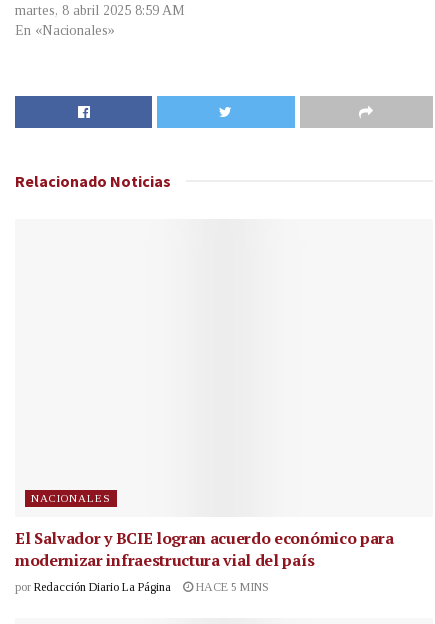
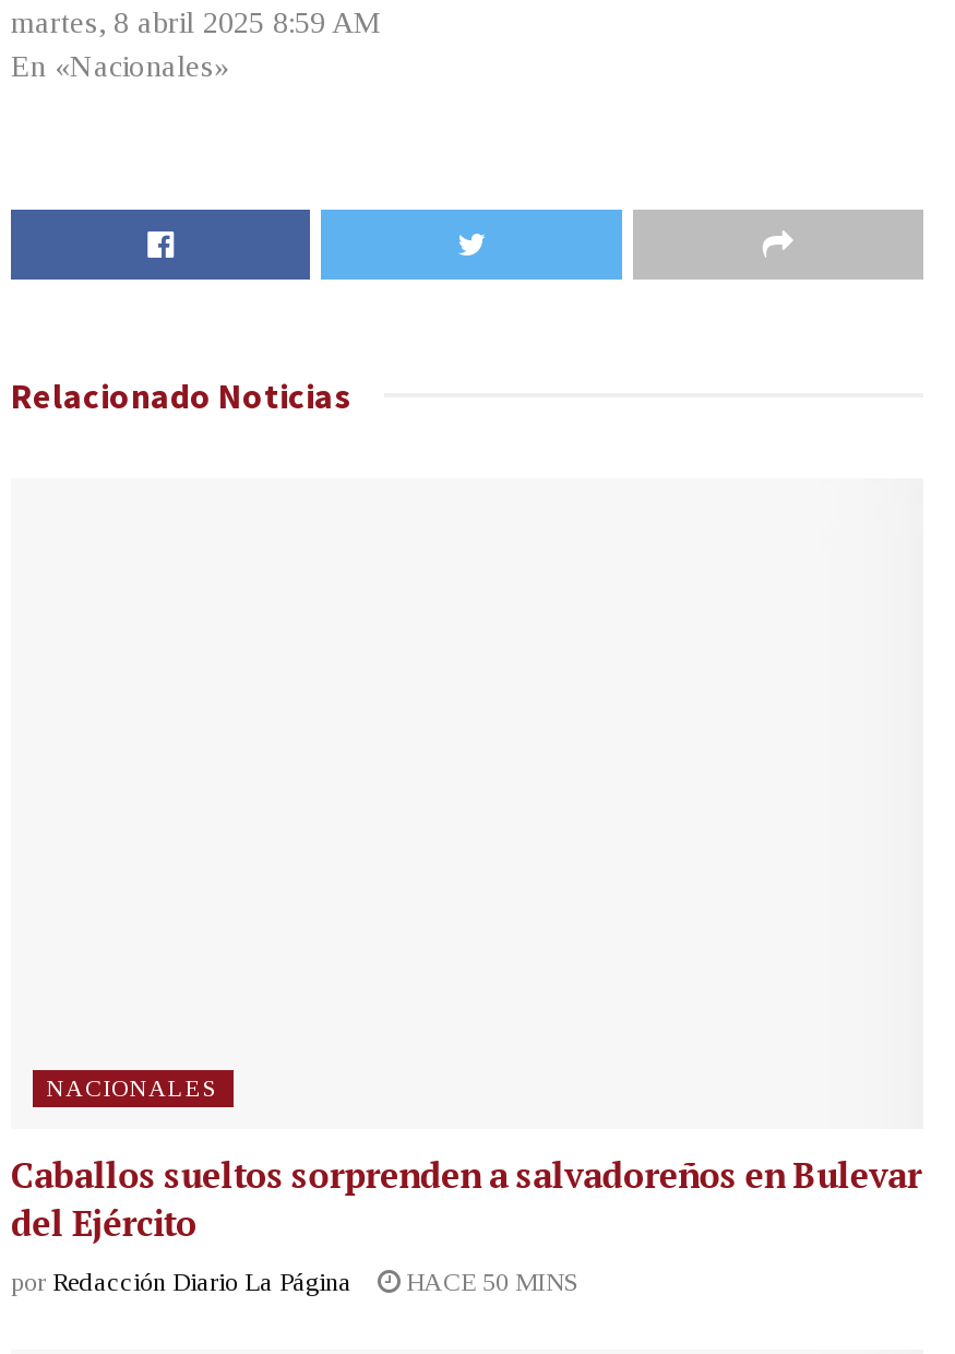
[15,527,394,571] El Salvador y BCIE logran acuerdo económico para | modernizar infraestructura vial del país -> [11,1152,921,1248] Caballos sueltos sorprenden a salvadoreños en Bulevar | del Ejército
[15,580,269,594] por Redacción Diario La Página HACE 5 MINS -> [11,1268,578,1298] por Redacción Diario La Página HACE 50 MINS

